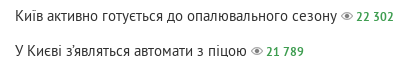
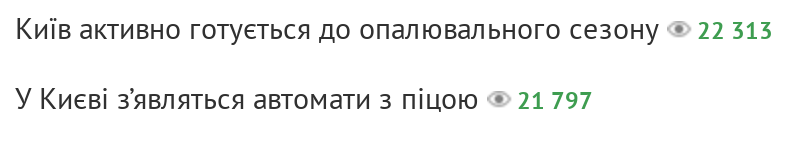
[15,8,394,27] Київ активно готується до опалювального сезону 22 302 -> [15,13,773,51] Київ активно готується до опалювального сезону 22 313
[15,43,304,62] У Києві з’являться автомати з піцою 21 789 -> [15,83,593,121] У Києві з’являться автомати з піцою 21 797

